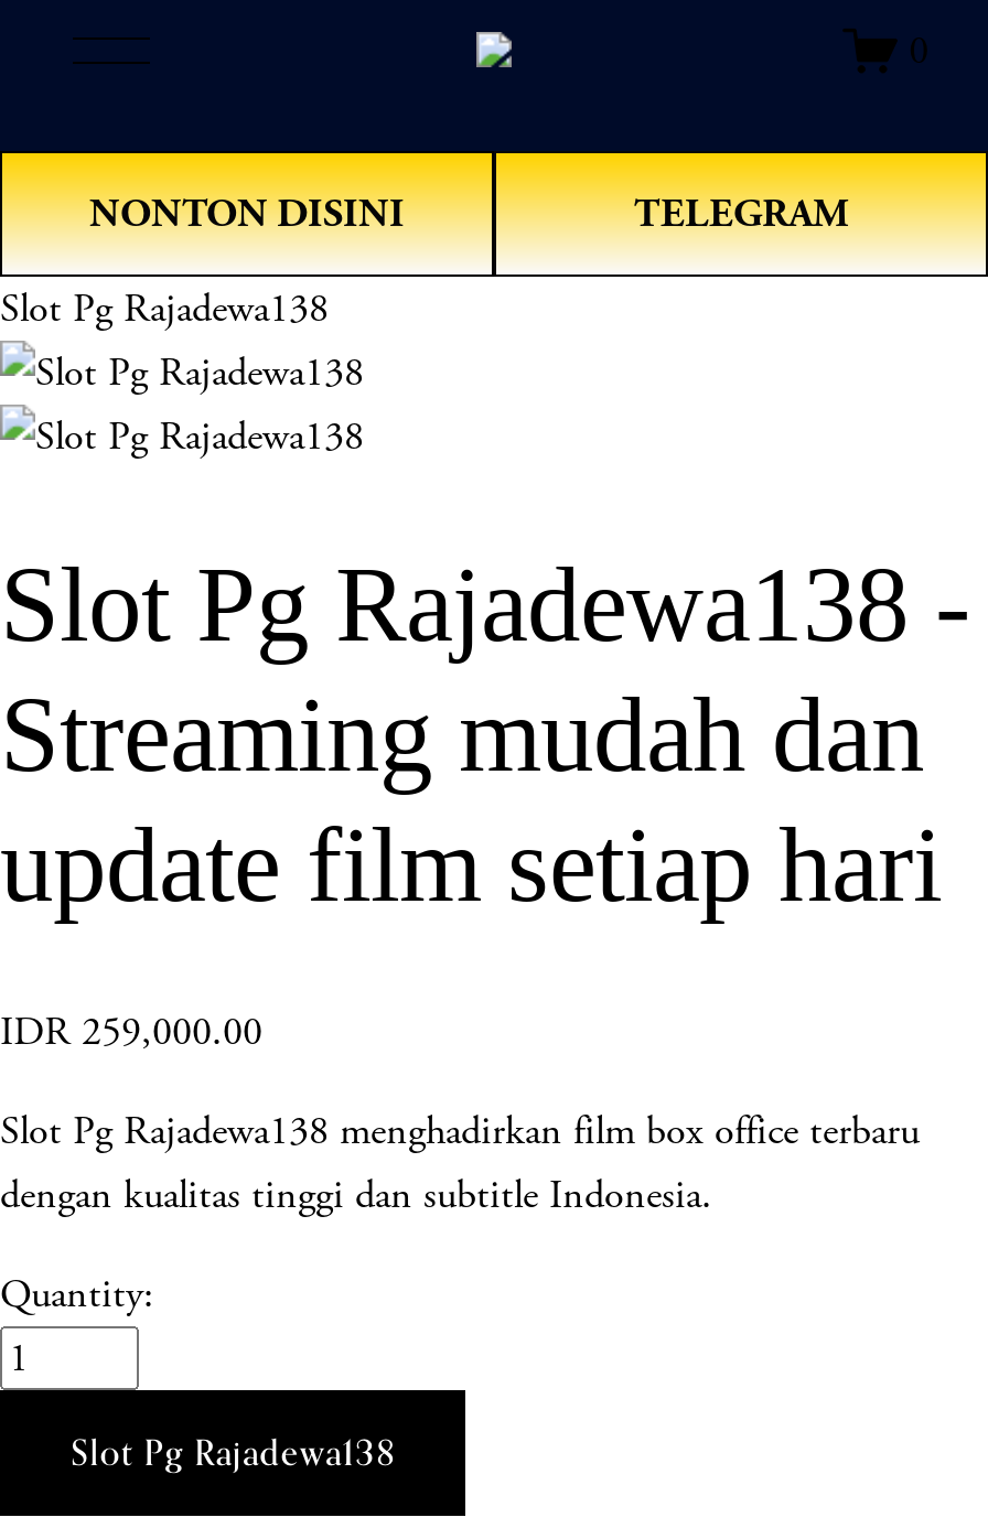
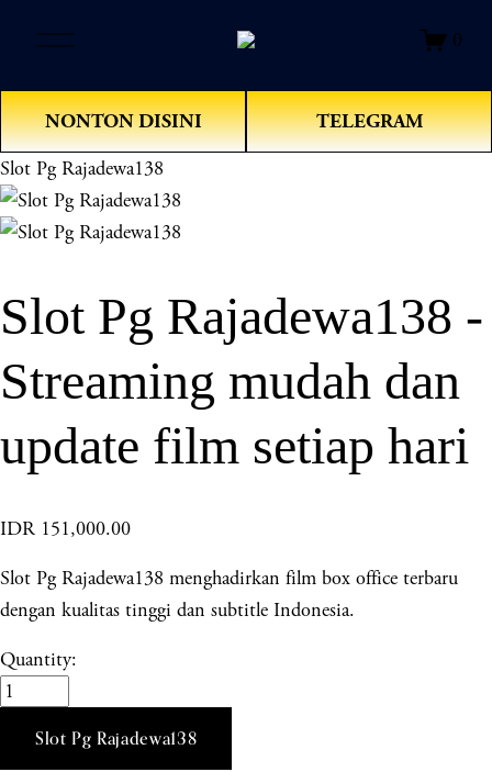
[0,1006,262,1057] IDR 259,000.00 -> [0,516,131,541] IDR 151,000.00

